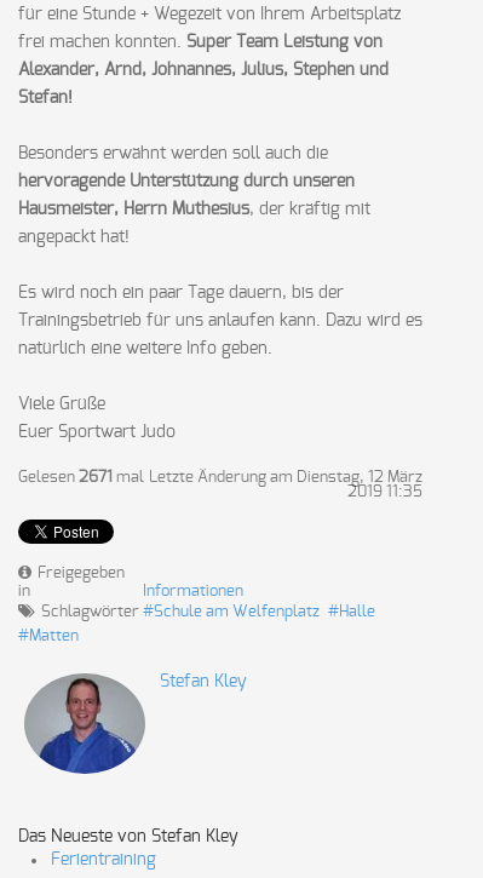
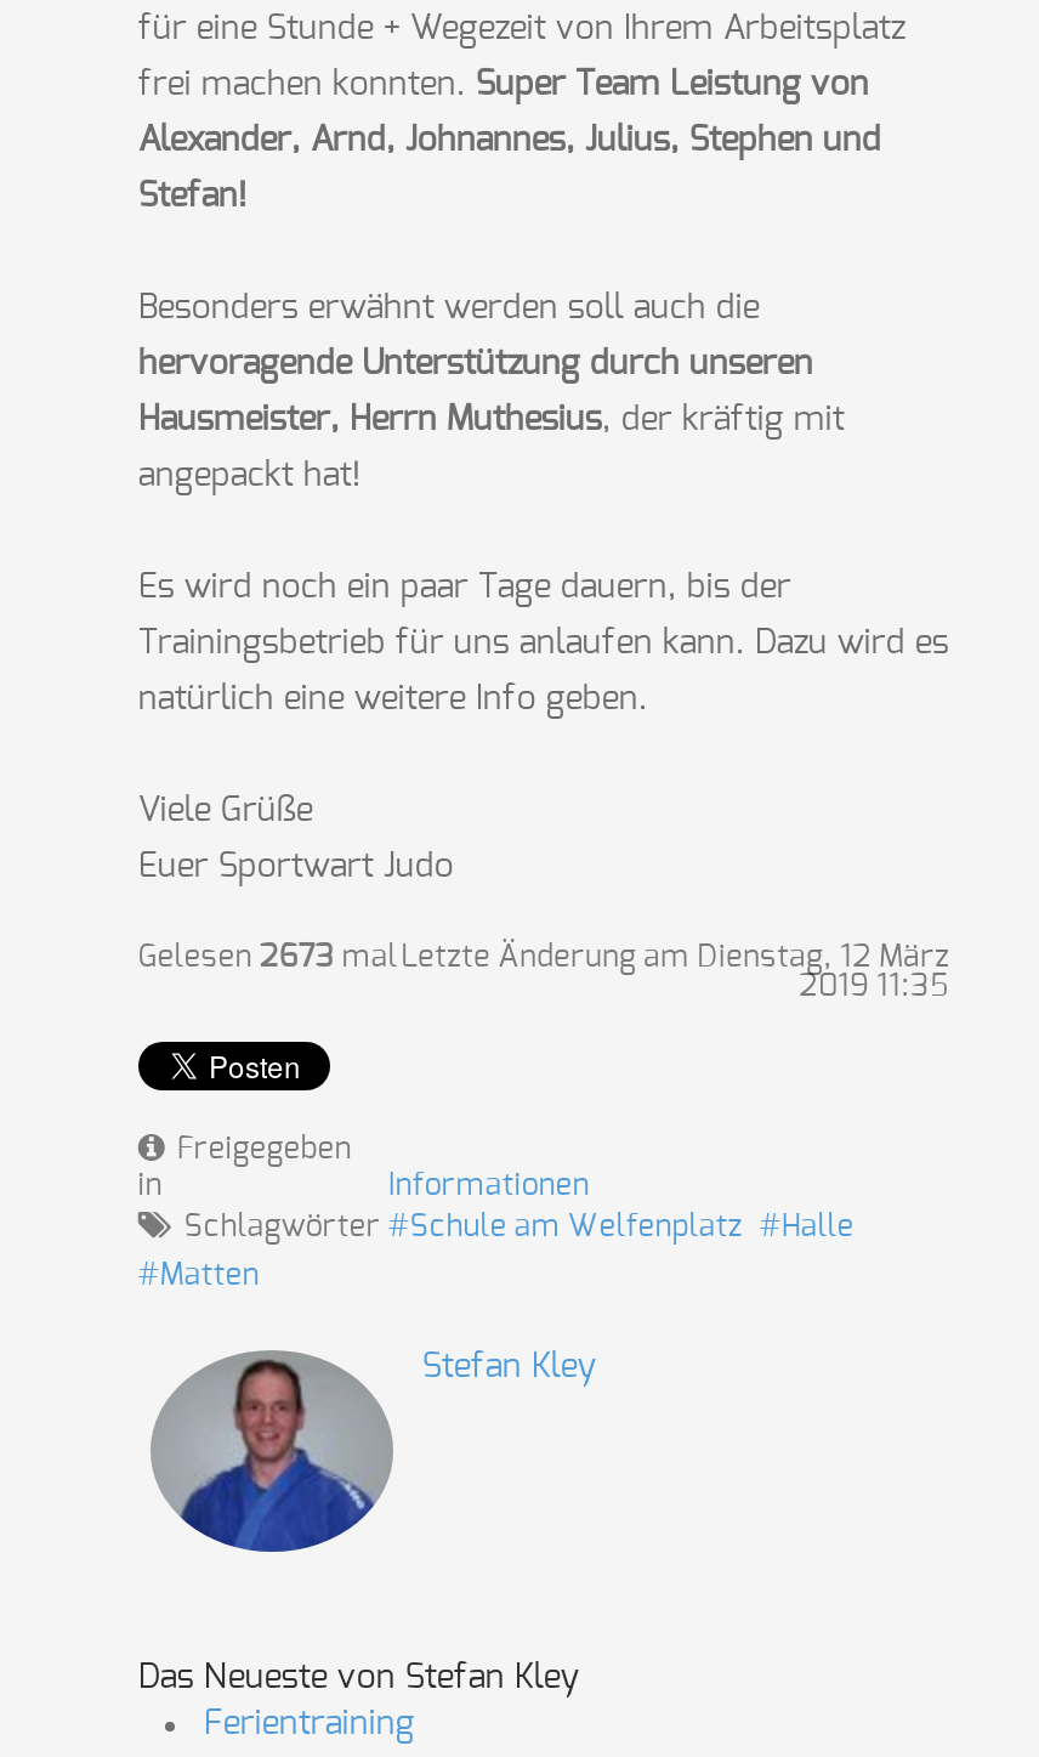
[18,470,423,486] Gelesen 2671 mal Letzte Änderung am Dienstag, 12 März -> [138,942,950,974] Gelesen 2673 mal Letzte Änderung am Dienstag, 12 März

